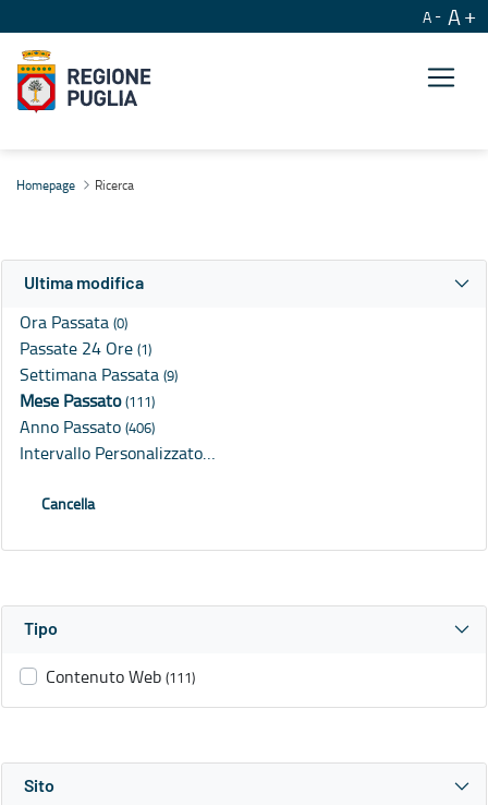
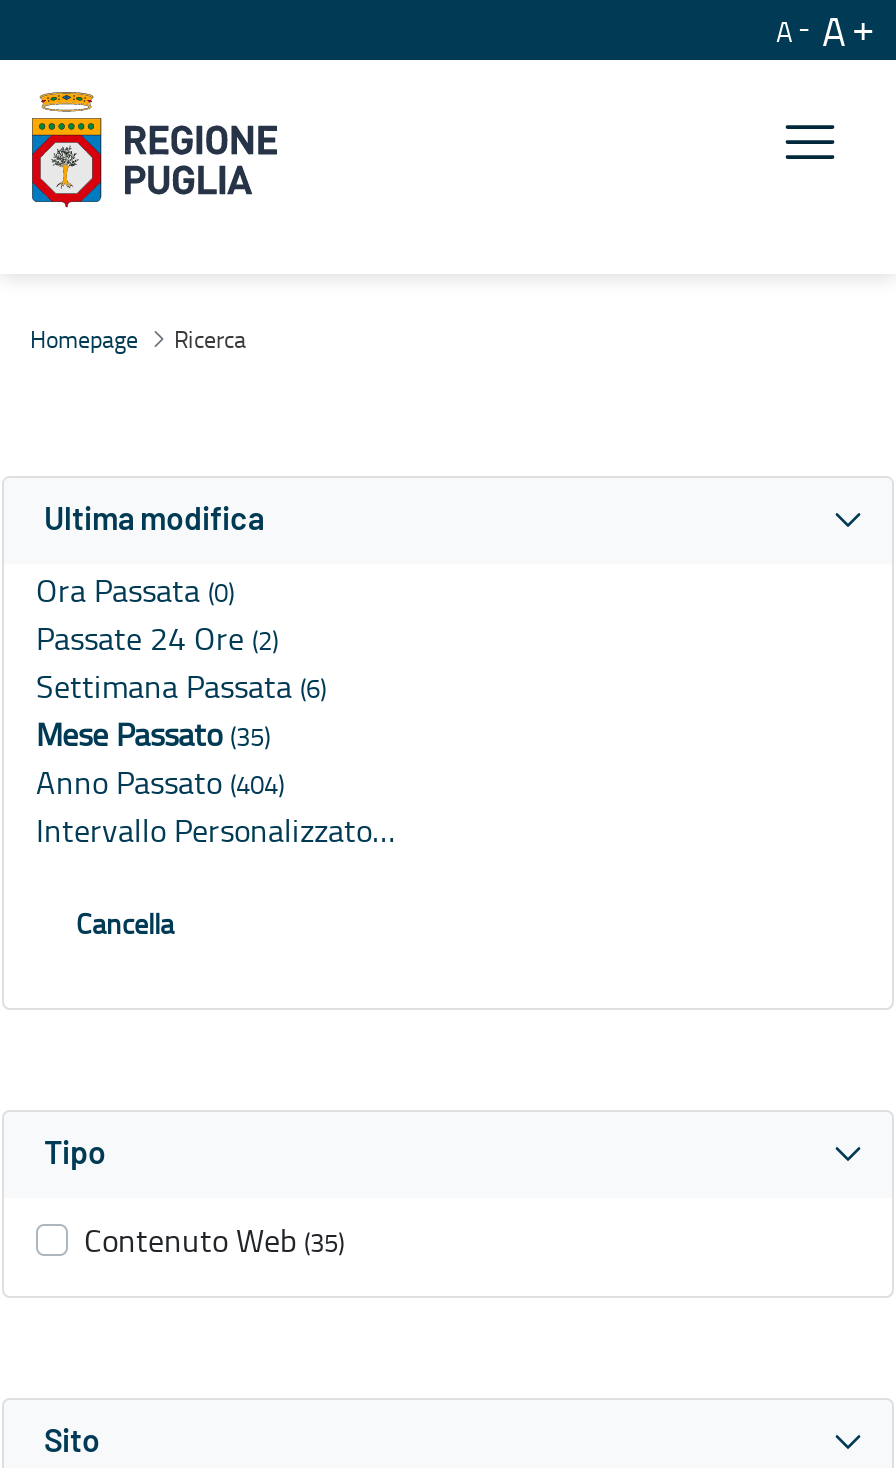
[20,336,151,360] Passate 24 Ore (1) -> [36,617,278,661] Passate 24 Ore (2)
[20,362,178,386] Settimana Passata (9) -> [36,665,326,709] Settimana Passata (6)
[20,389,155,413] Mese Passato (111) -> [36,713,270,757] Mese Passato (35)
[20,415,155,439] Anno Passato (406) -> [36,761,284,805] Anno Passato (404)
[46,665,195,689] Contenuto Web (111) -> [84,1219,344,1263] Contenuto Web (35)

